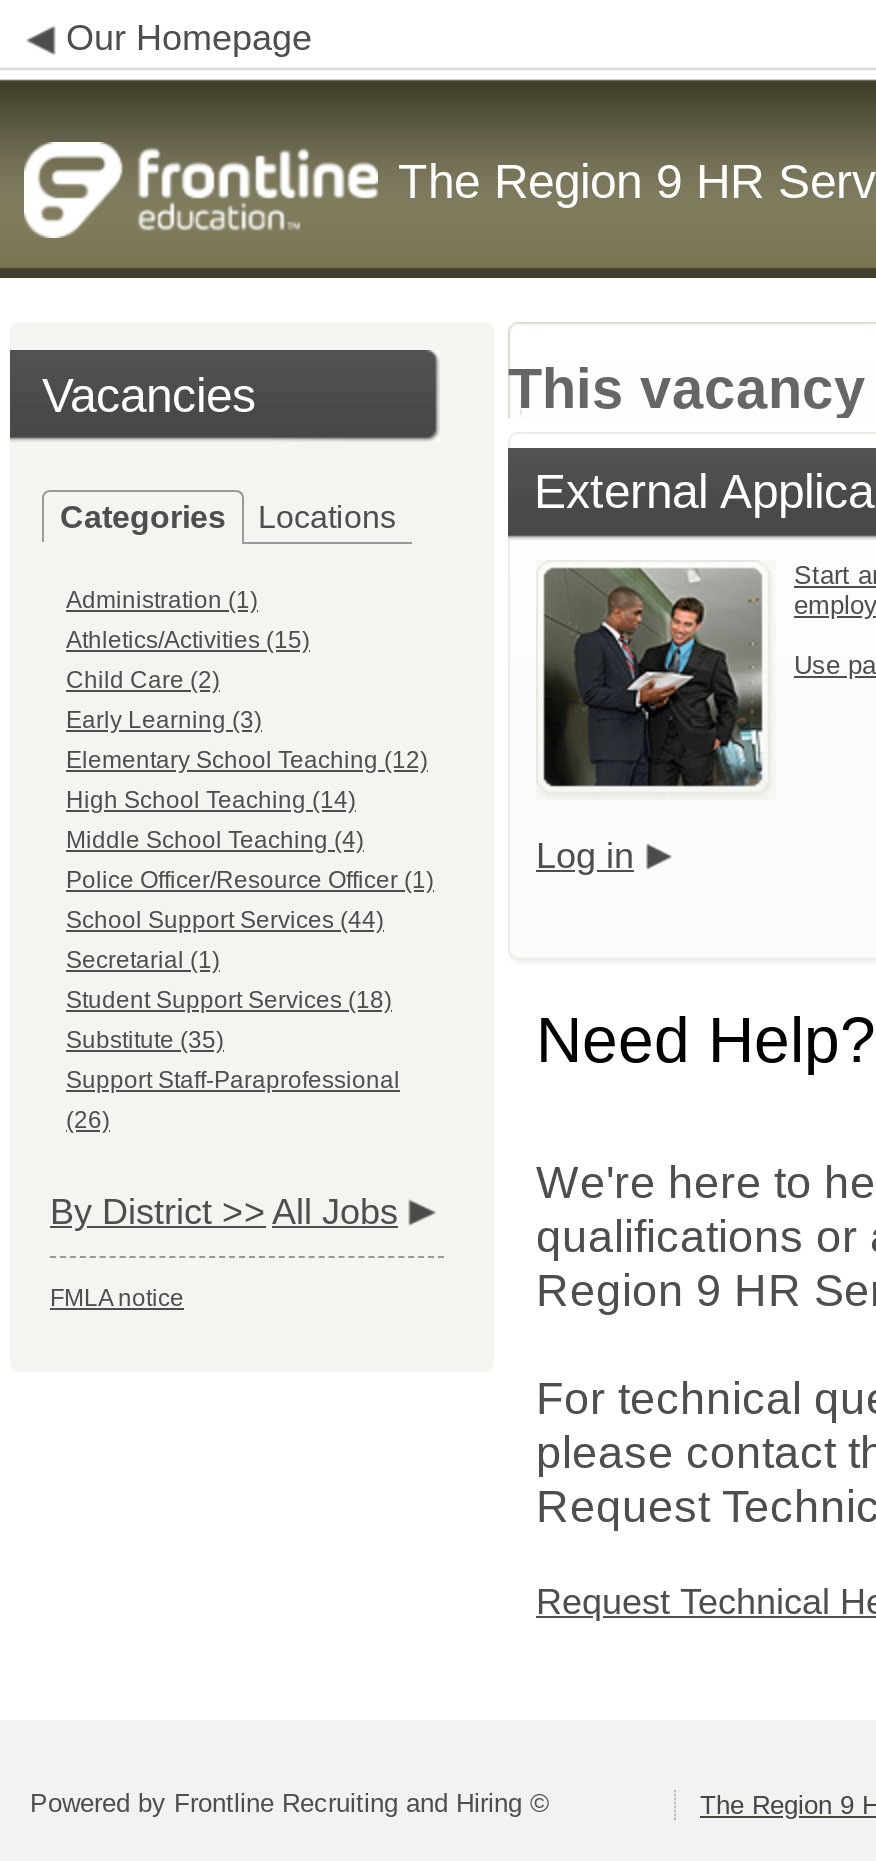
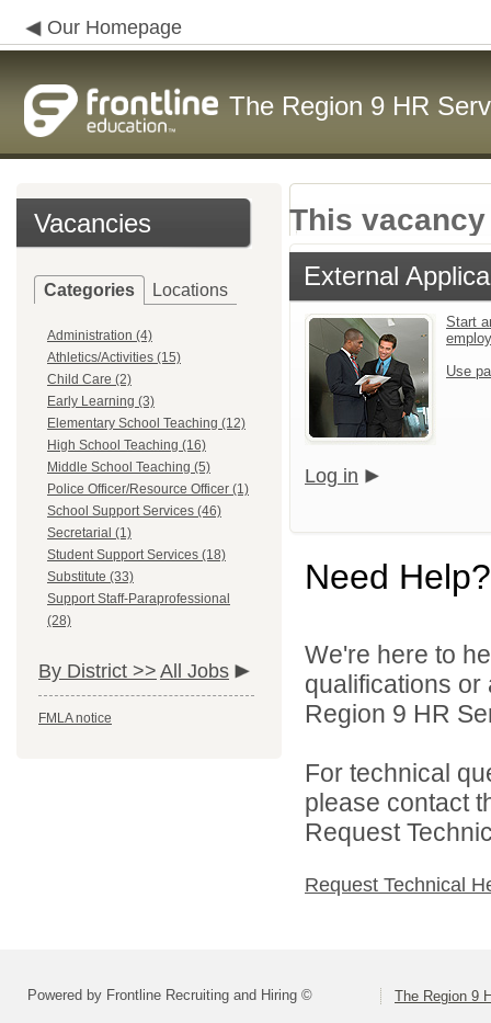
[66,586,258,614] Administration (1) -> [47,328,152,343] Administration (4)
[66,786,356,814] High School Teaching (14) -> [47,437,206,453] High School Teaching (16)
[66,826,364,854] Middle School Teaching (4) -> [47,459,210,475] Middle School Teaching (5)
[66,906,384,934] School Support Services (44) -> [47,503,221,519] School Support Services (46)
[66,1026,224,1054] Substitute (35) -> [47,569,134,584] Substitute (33)
[66,1106,110,1134] (26) -> [47,613,71,628] (28)

